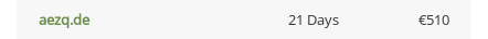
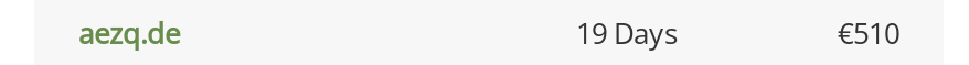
[288,10,338,29] 21 Days -> [576,13,678,53] 19 Days

